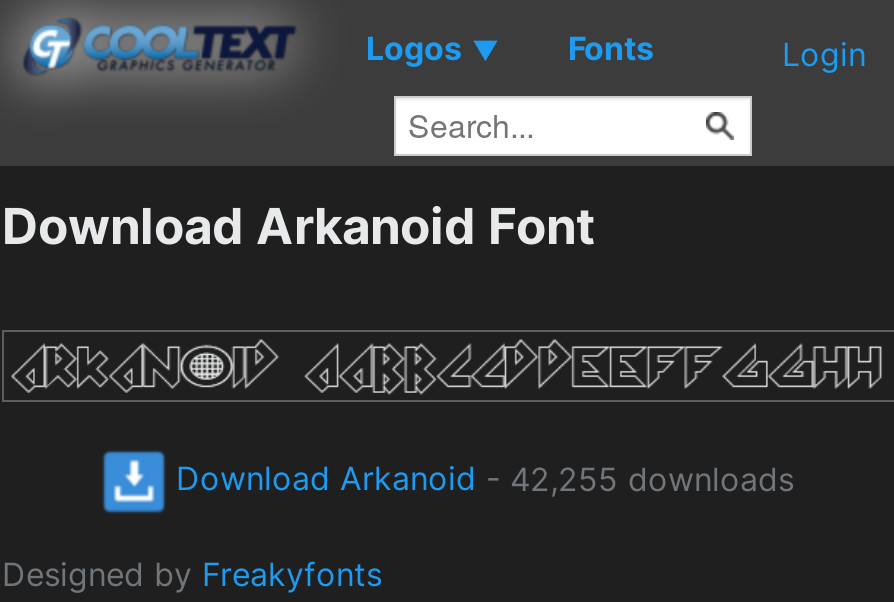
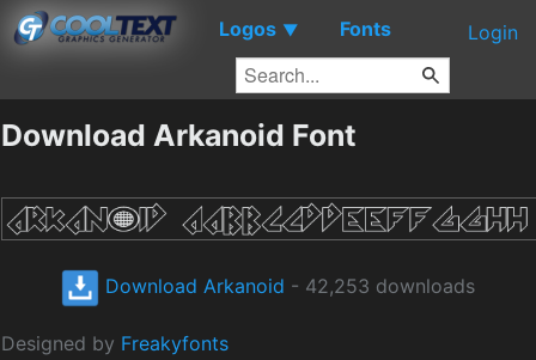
[166,459,794,499] Download Arkanoid - 42,255 downloads -> [99,274,475,298] Download Arkanoid - 42,253 downloads

